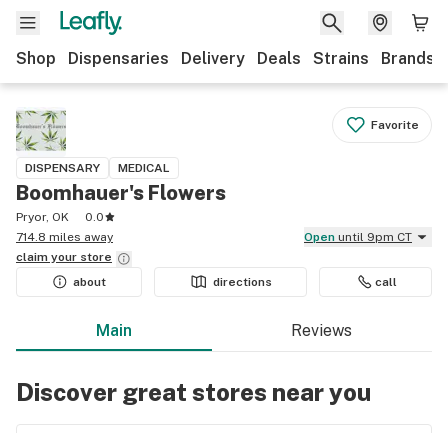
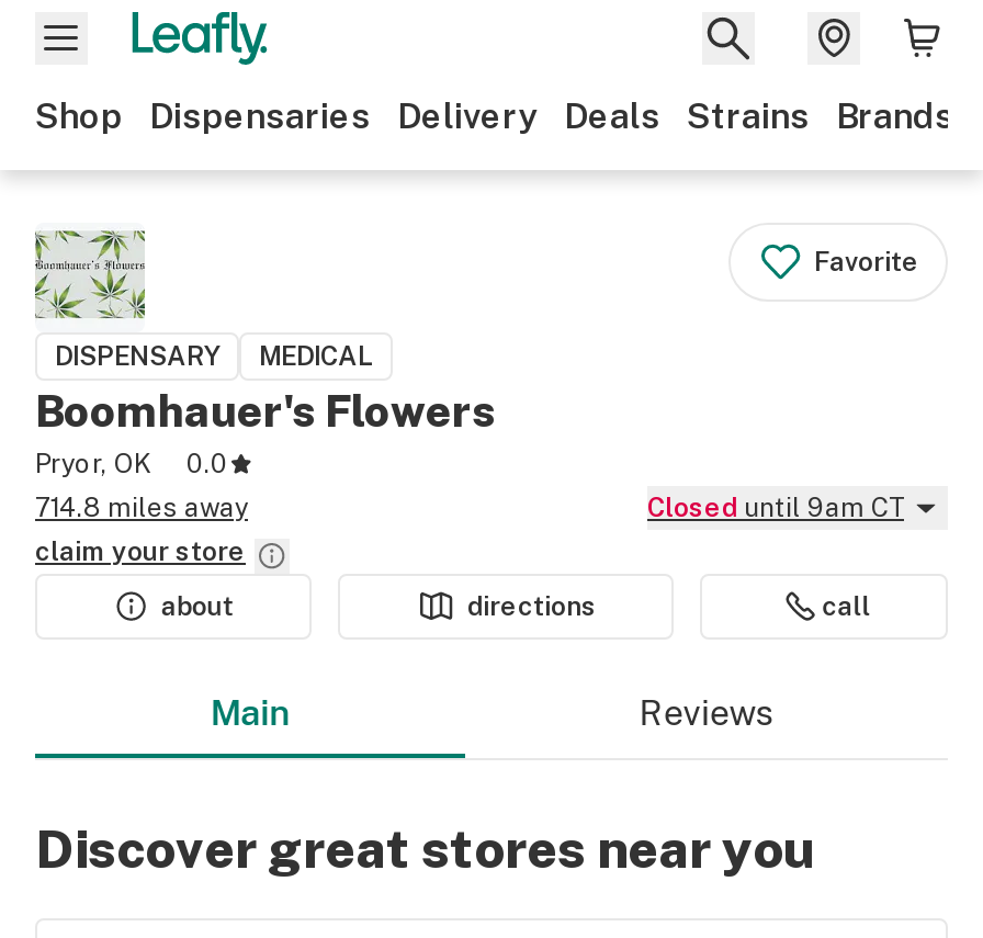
[313,230,412,244] Open until 9pm CT -> [665,493,904,523] Closed until 9am CT

